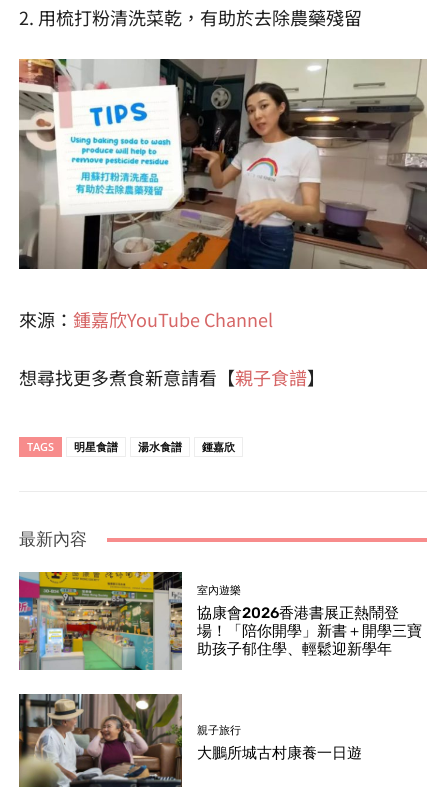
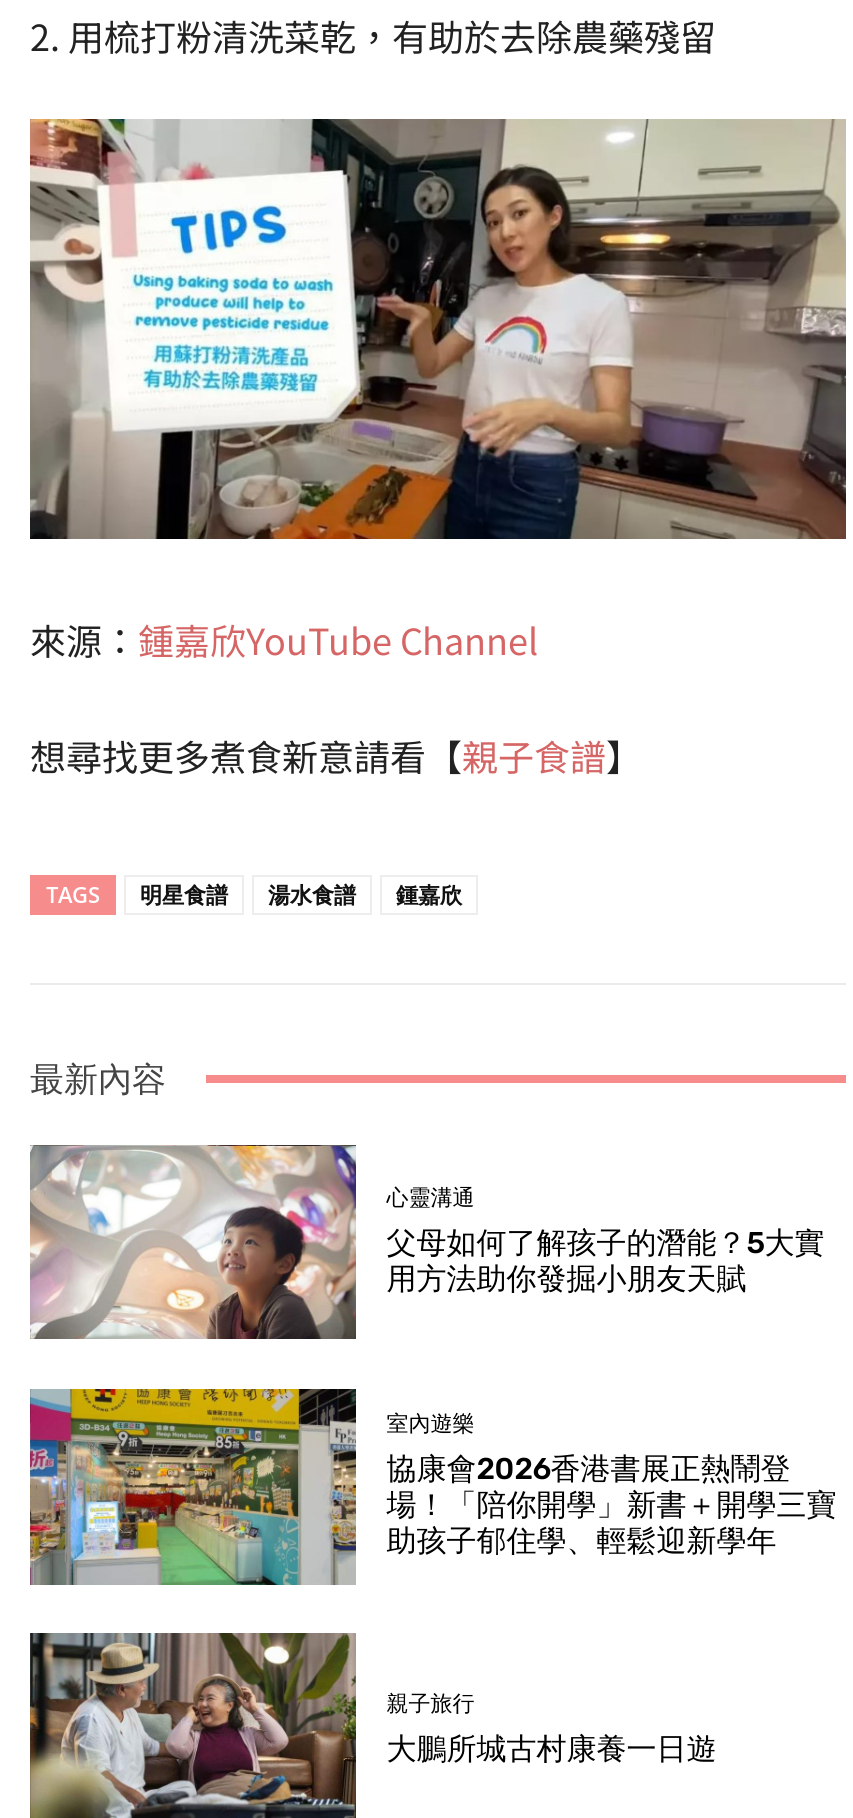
none -> [30,1144,824,1340] [image] | 心靈溝通 | 父母如何了解孩子的潛能？5大實 | 用方法助你發掘小朋友天賦

